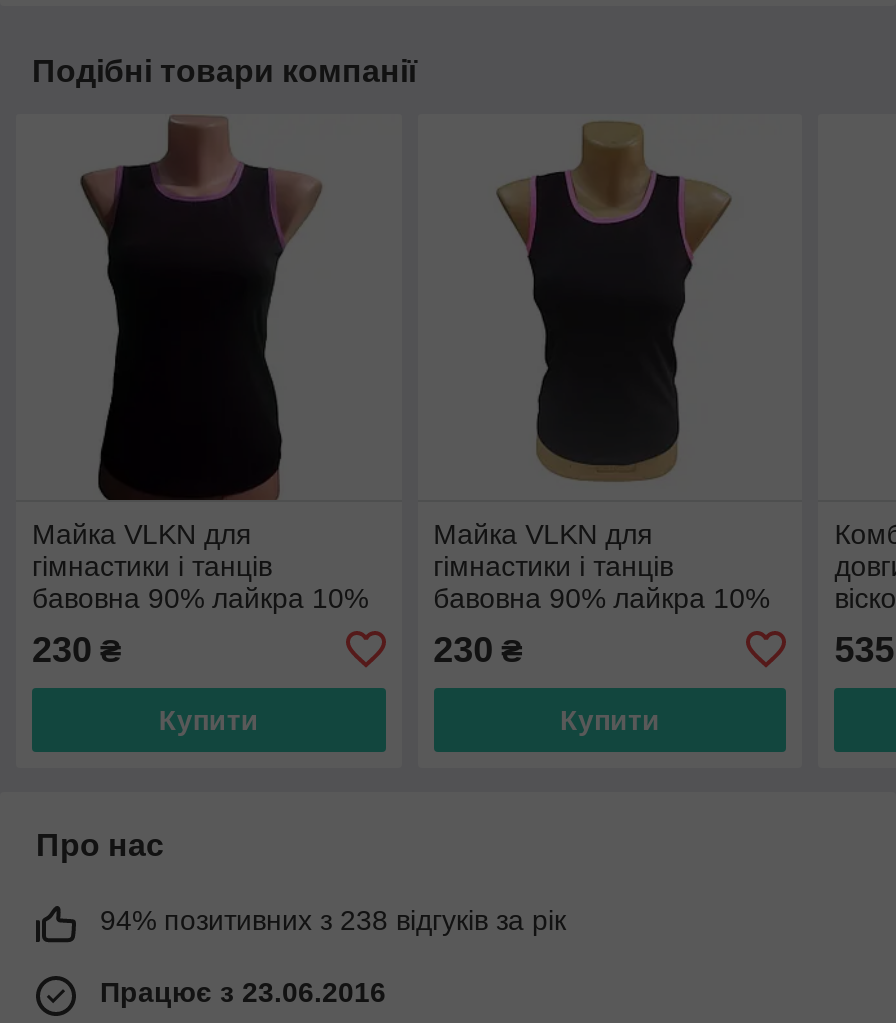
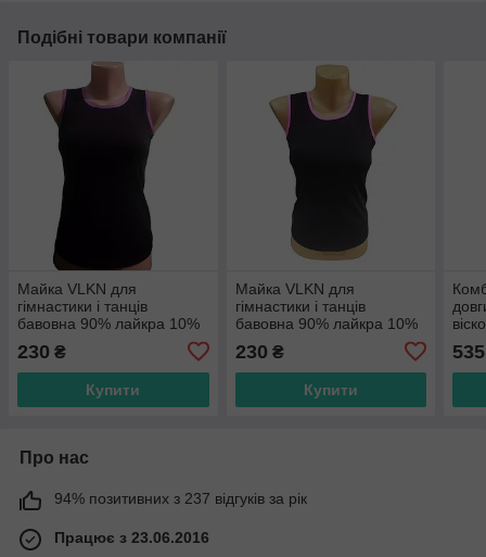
[100,904,566,936] 94% позитивних з 238 відгуків за рік -> [54,489,307,507] 94% позитивних з 237 відгуків за рік

